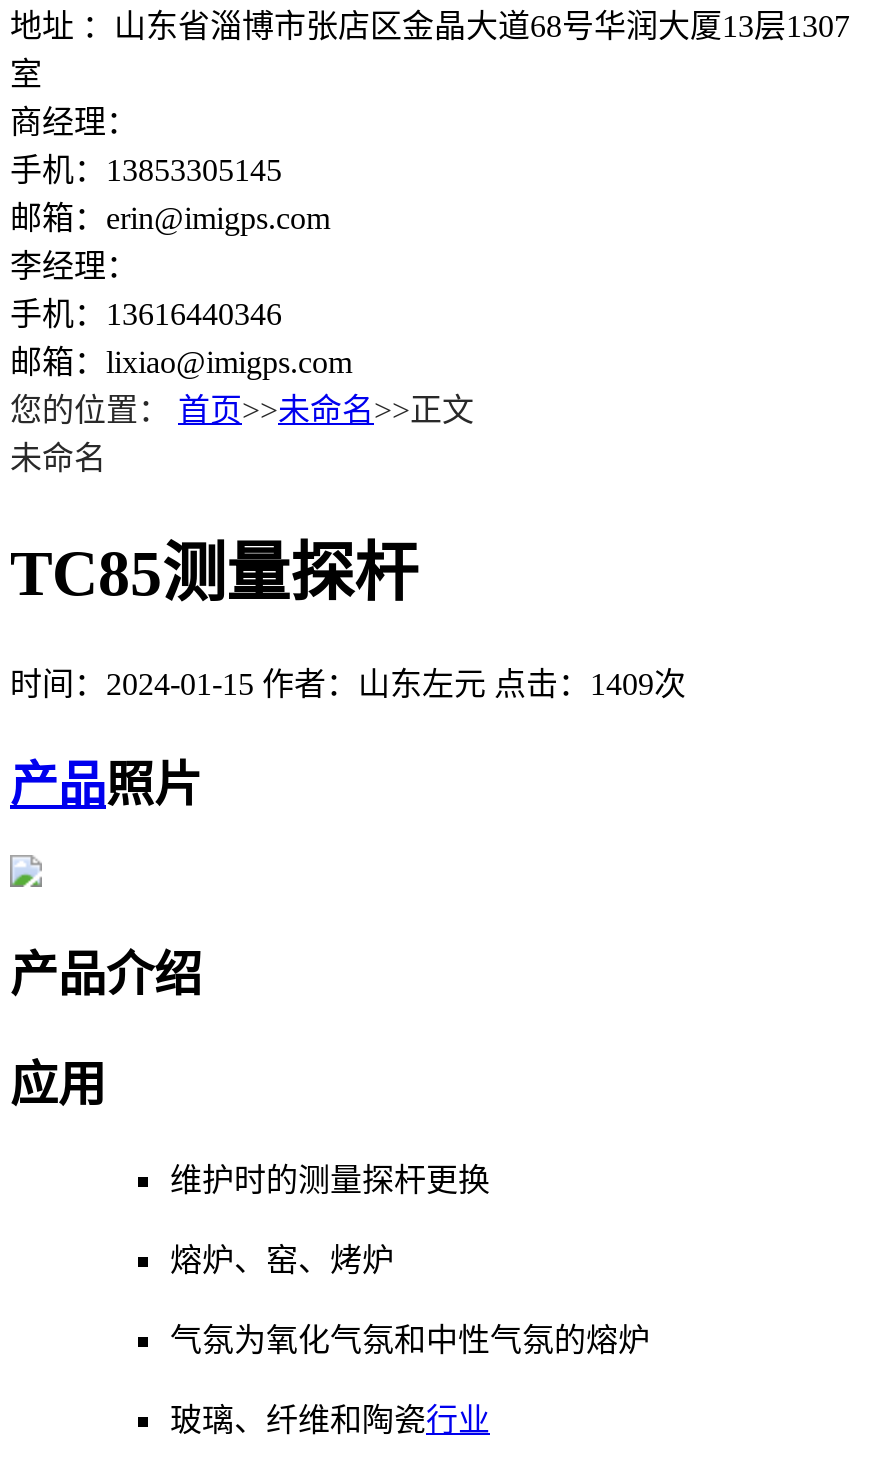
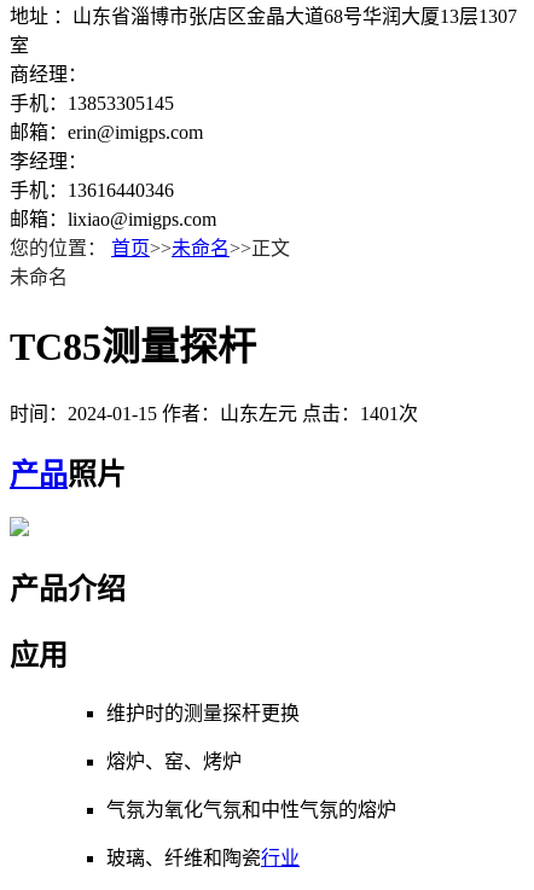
[10,667,686,701] 时间：2024-01-15 作者：山东左元 点击：1409次 -> [10,403,418,424] 时间：2024-01-15 作者：山东左元 点击：1401次

